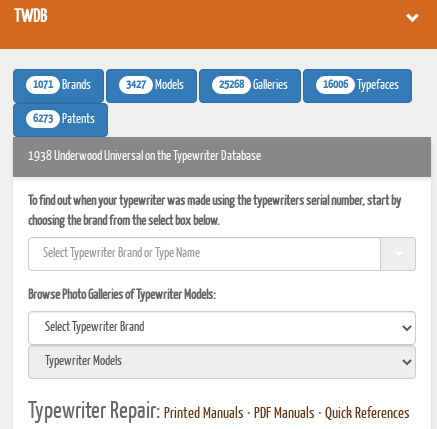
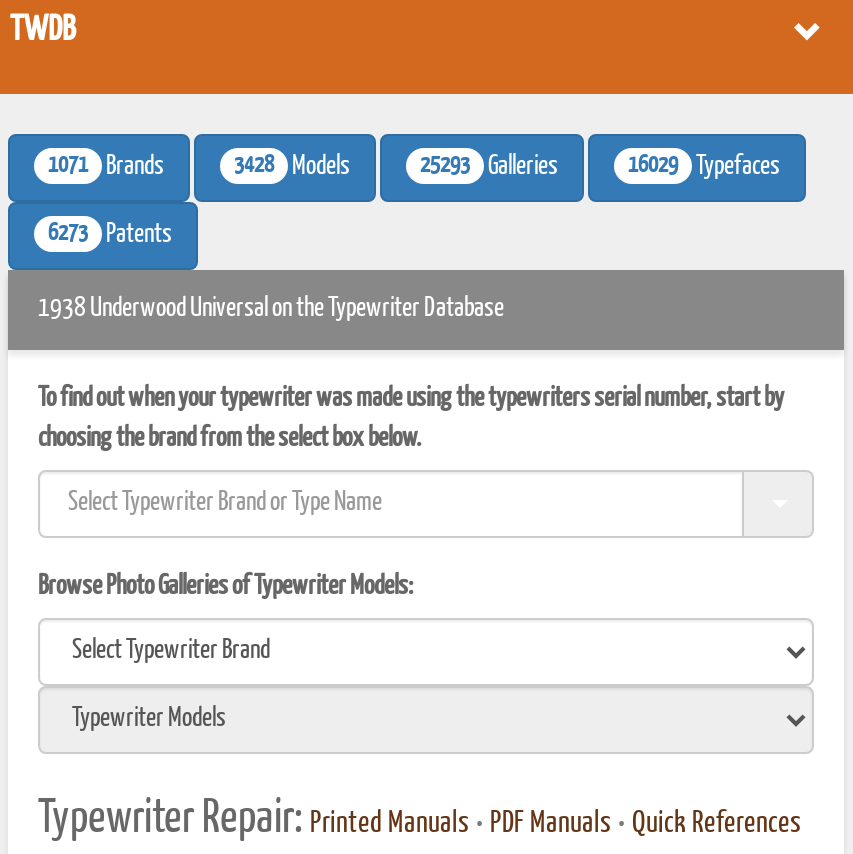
[126,78,184,92] 3427 Models -> [234,153,350,180] 3428 Models
[219,78,288,92] 25268 Galleries -> [420,153,558,180] 25293 Galleries
[323,78,399,92] 16006 Typefaces -> [628,153,780,180] 16029 Typefaces

